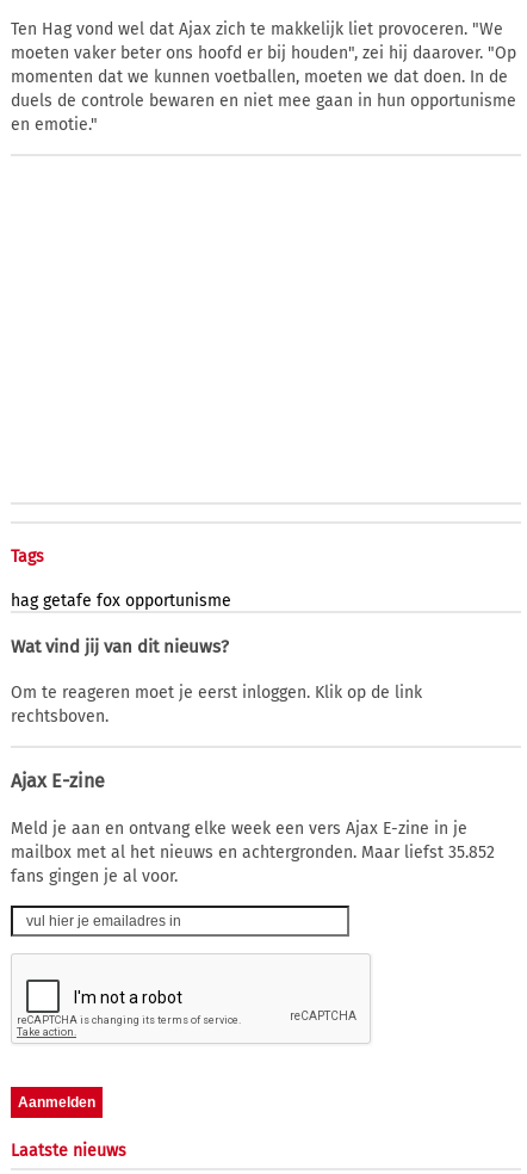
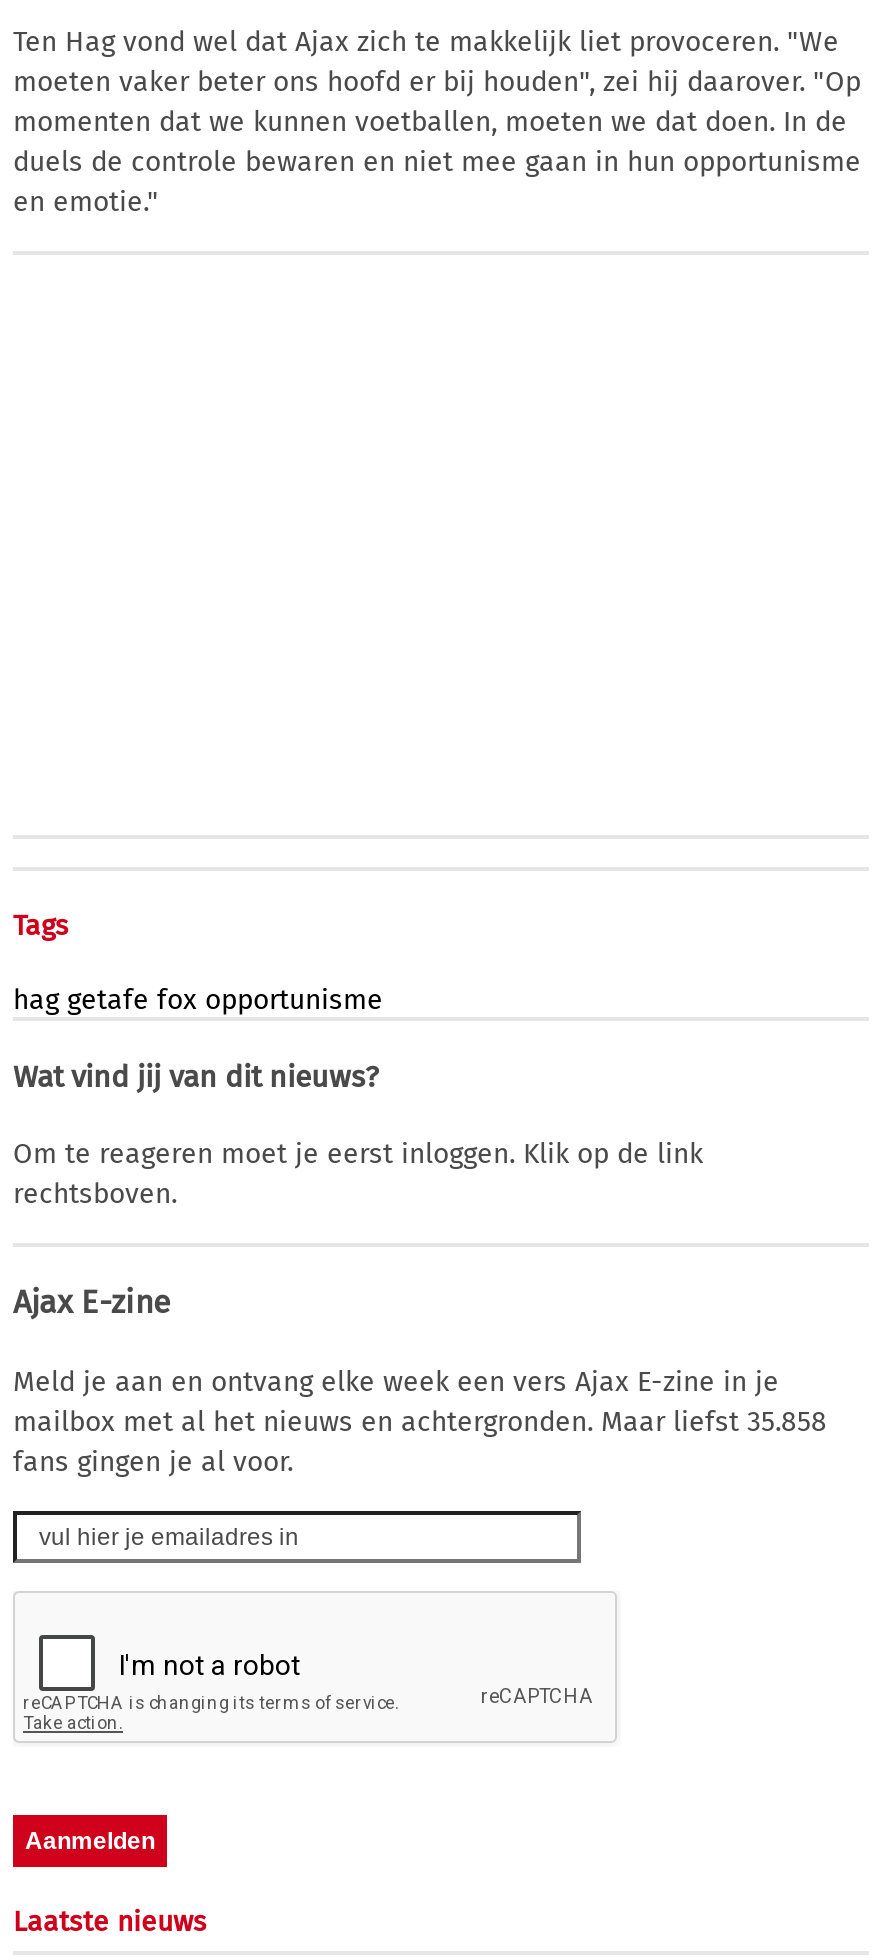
[11,842,495,862] mailbox met al het nieuws en achtergronden. Maar liefst 35.852 -> [13,1404,827,1438] mailbox met al het nieuws en achtergronden. Maar liefst 35.858

